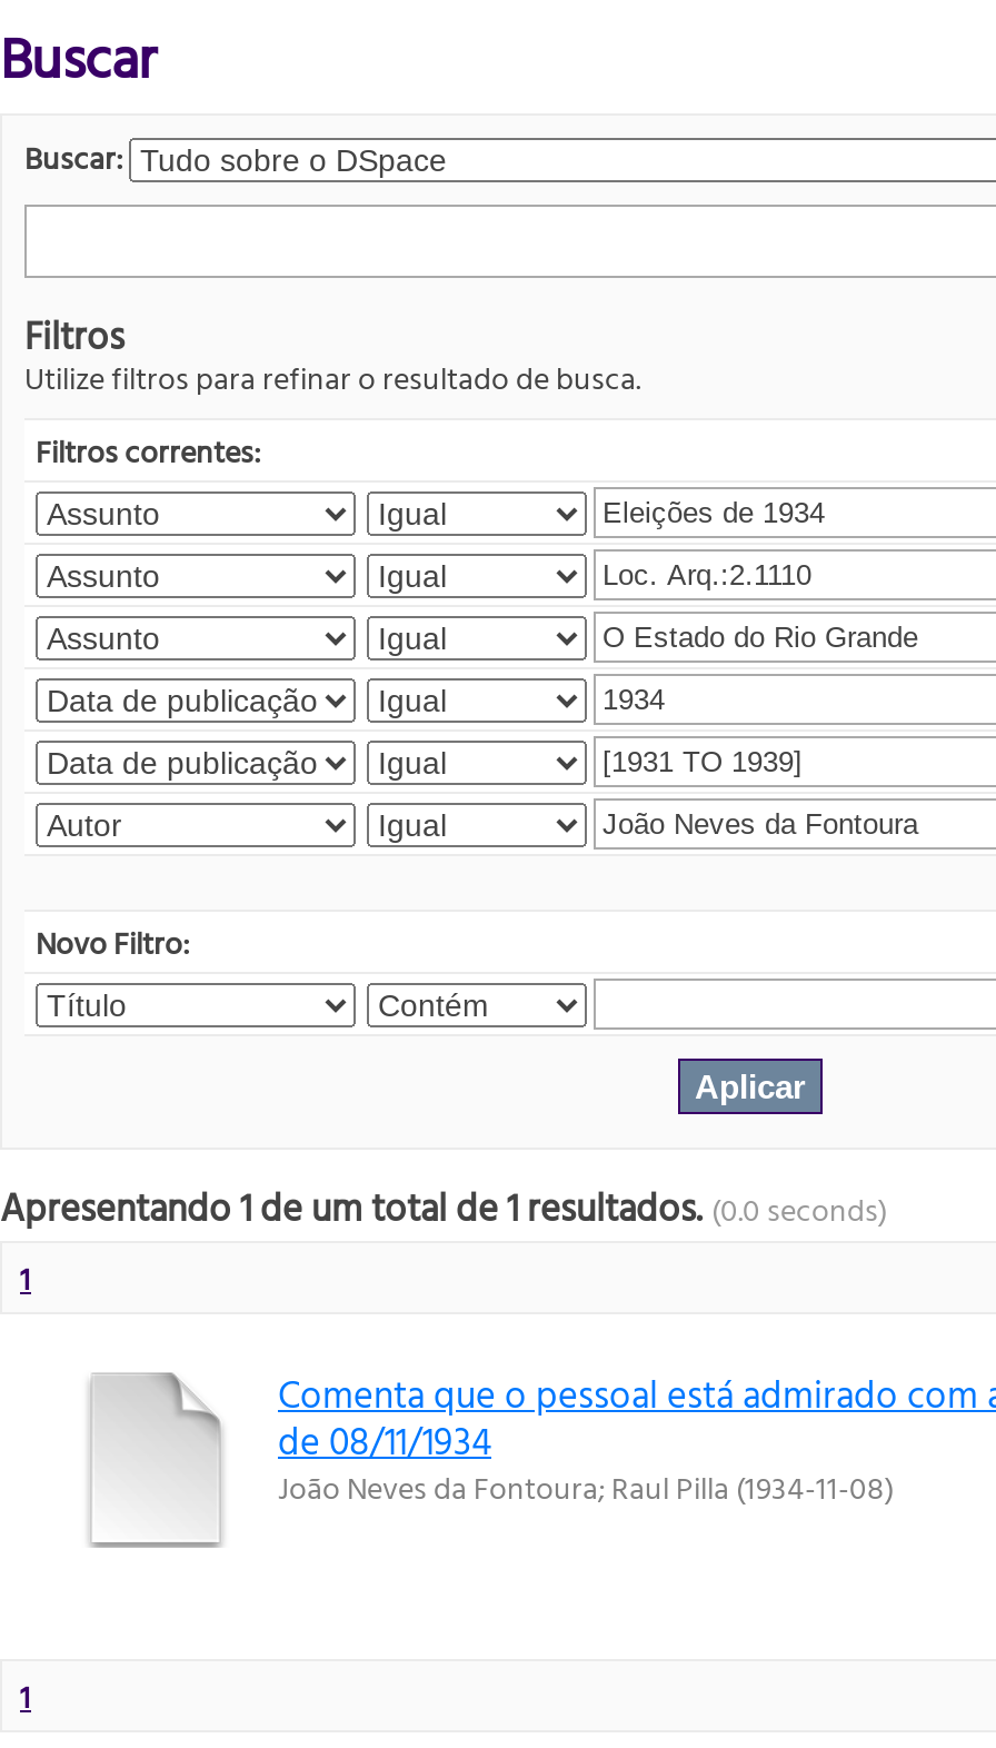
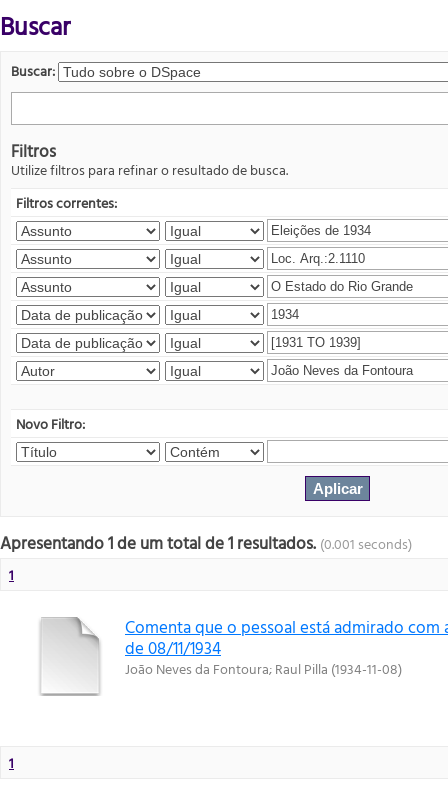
[0,1180,887,1235] Apresentando 1 de um total de 1 resultados. (0.0 seconds) -> [0,530,412,555] Apresentando 1 de um total de 1 resultados. (0.001 seconds)

